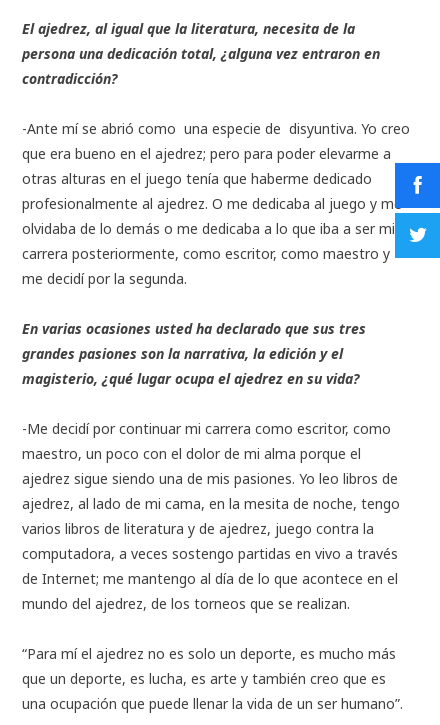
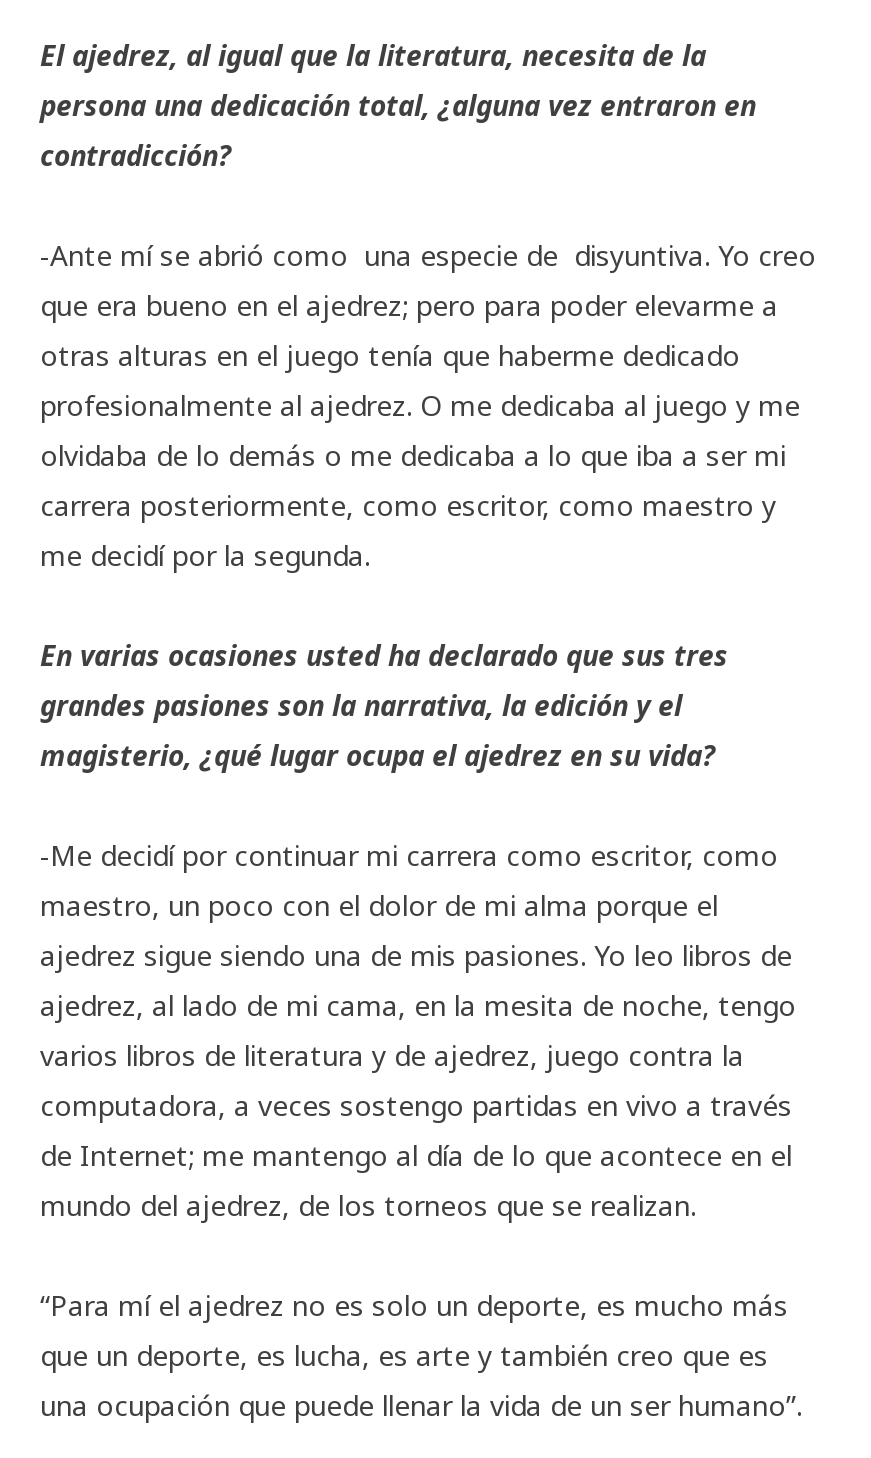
[394,162,437,259] [image] -> none

